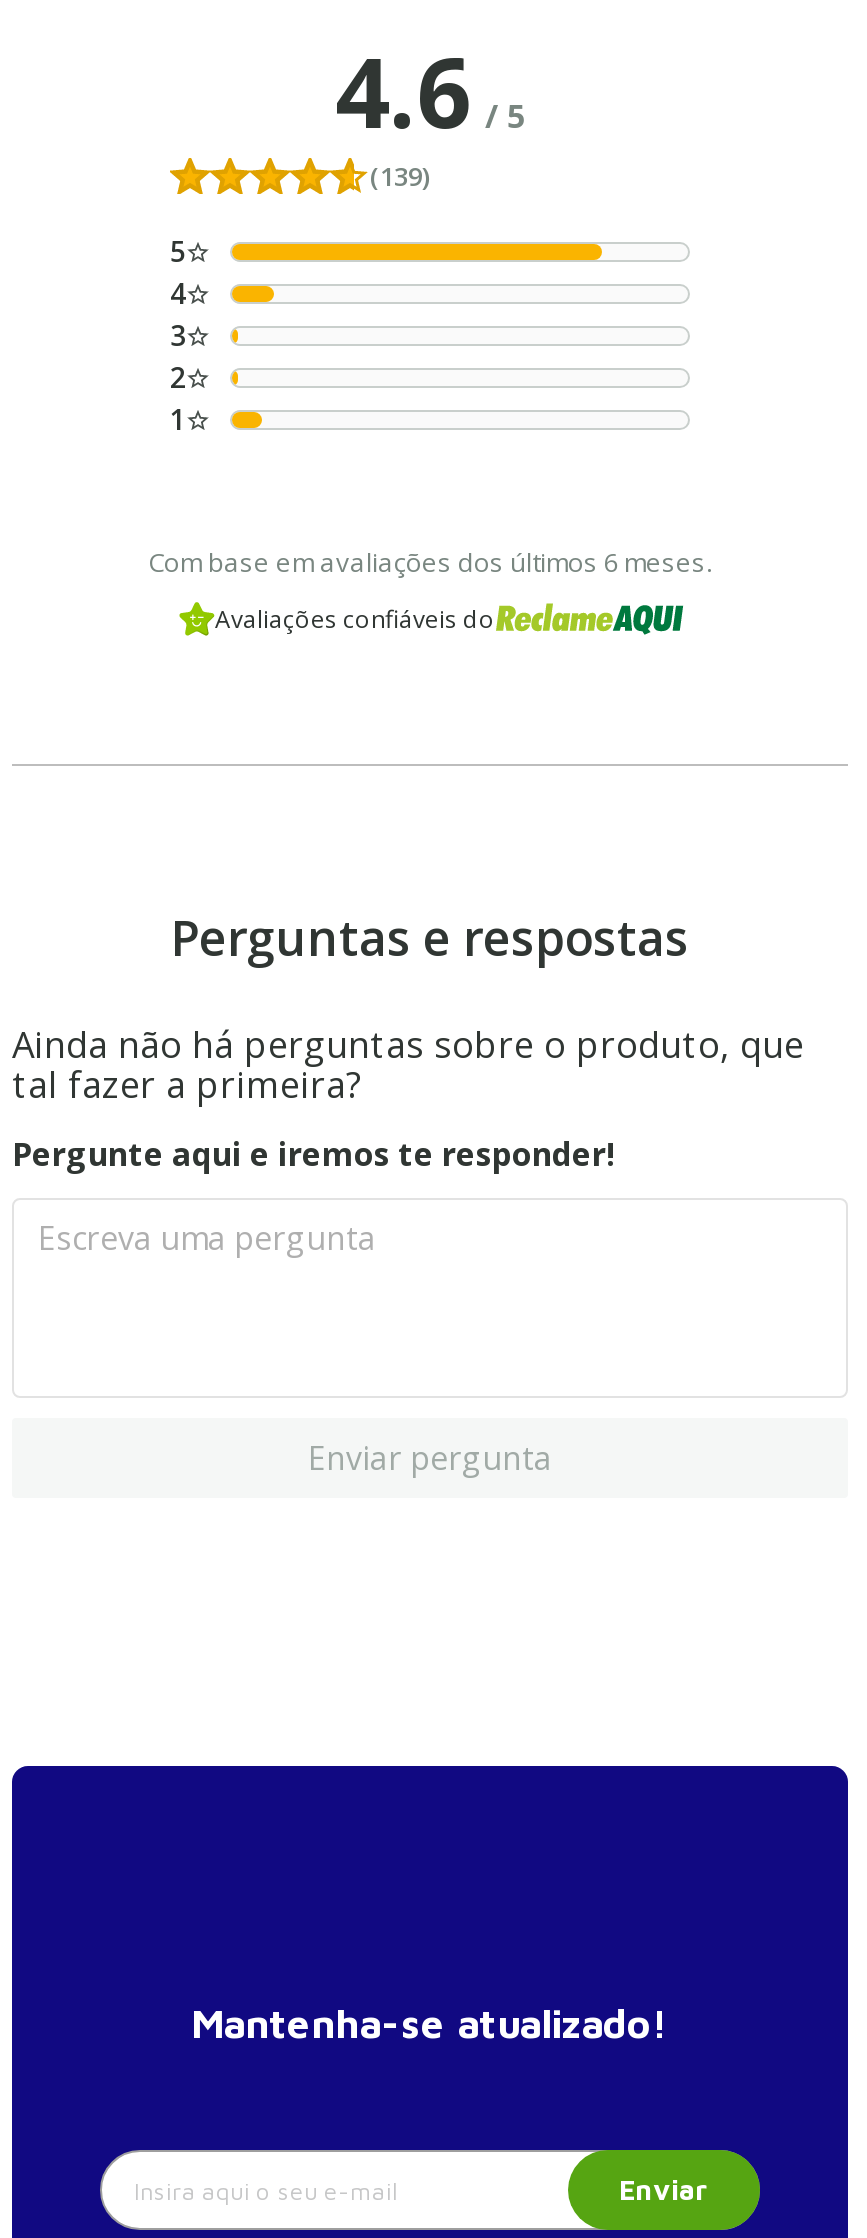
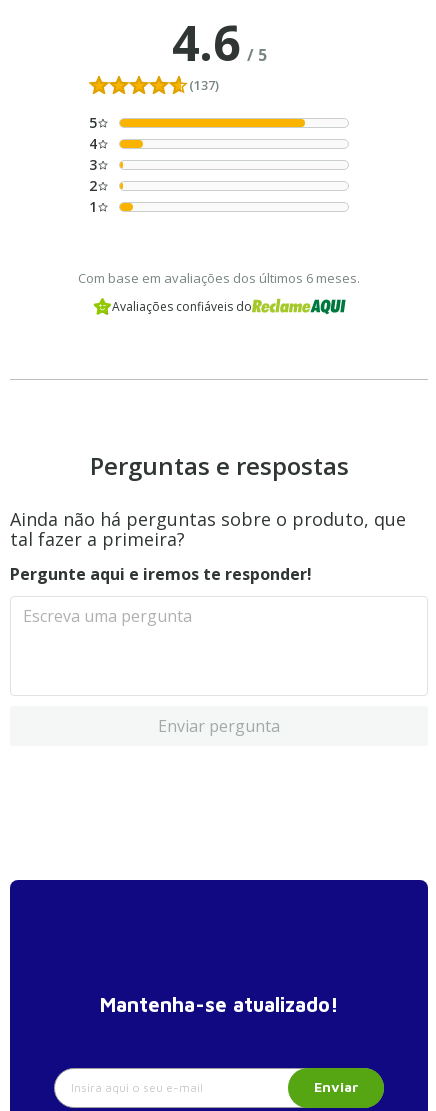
[370,158,430,194] (139) -> [189,76,219,94] (137)

